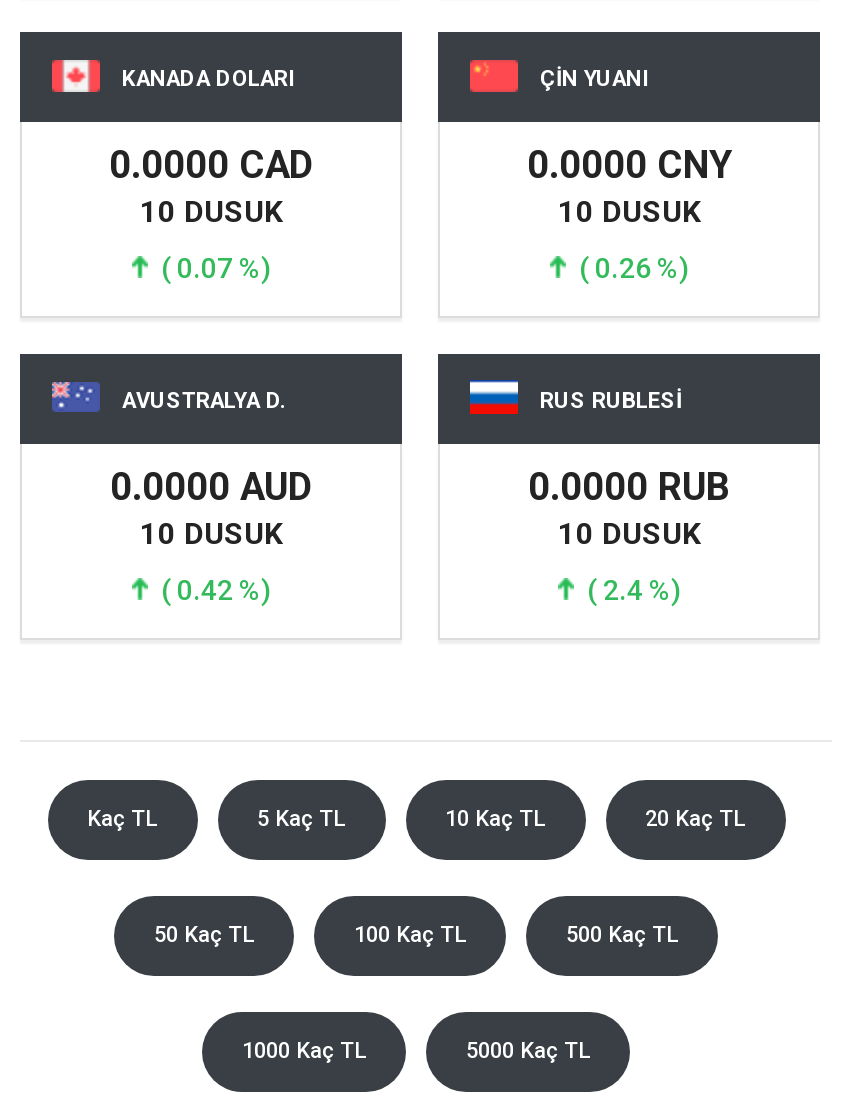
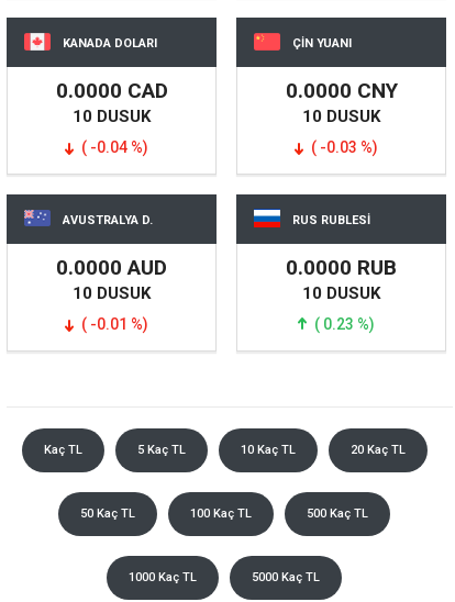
[161,252,271,284] ( 0.07 %) -> [81,138,148,156] ( -0.04 %)
[579,252,689,284] ( 0.26 %) -> [310,138,378,156] ( -0.03 %)
[161,574,271,606] ( 0.42 %) -> [81,315,148,333] ( -0.01 %)
[587,574,681,606] ( 2.4 %) -> [314,315,374,333] ( 0.23 %)

